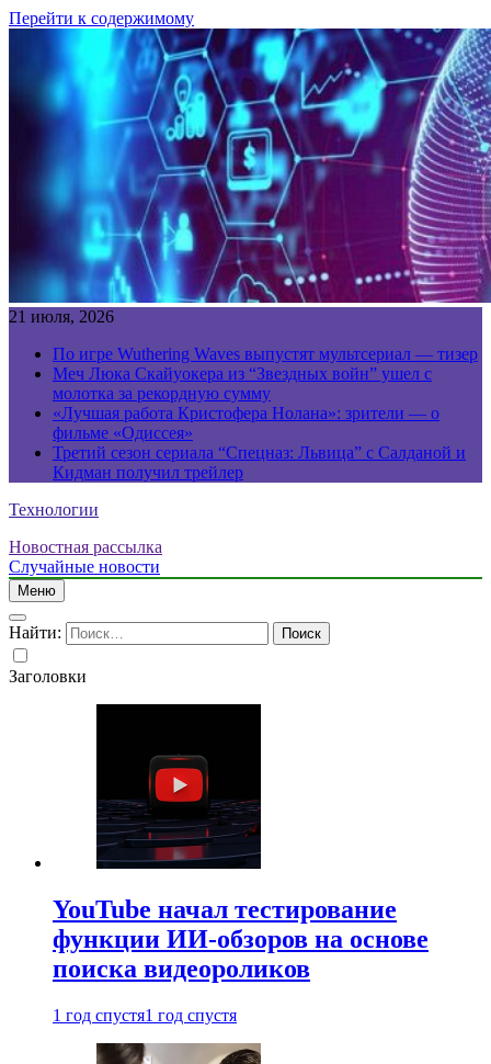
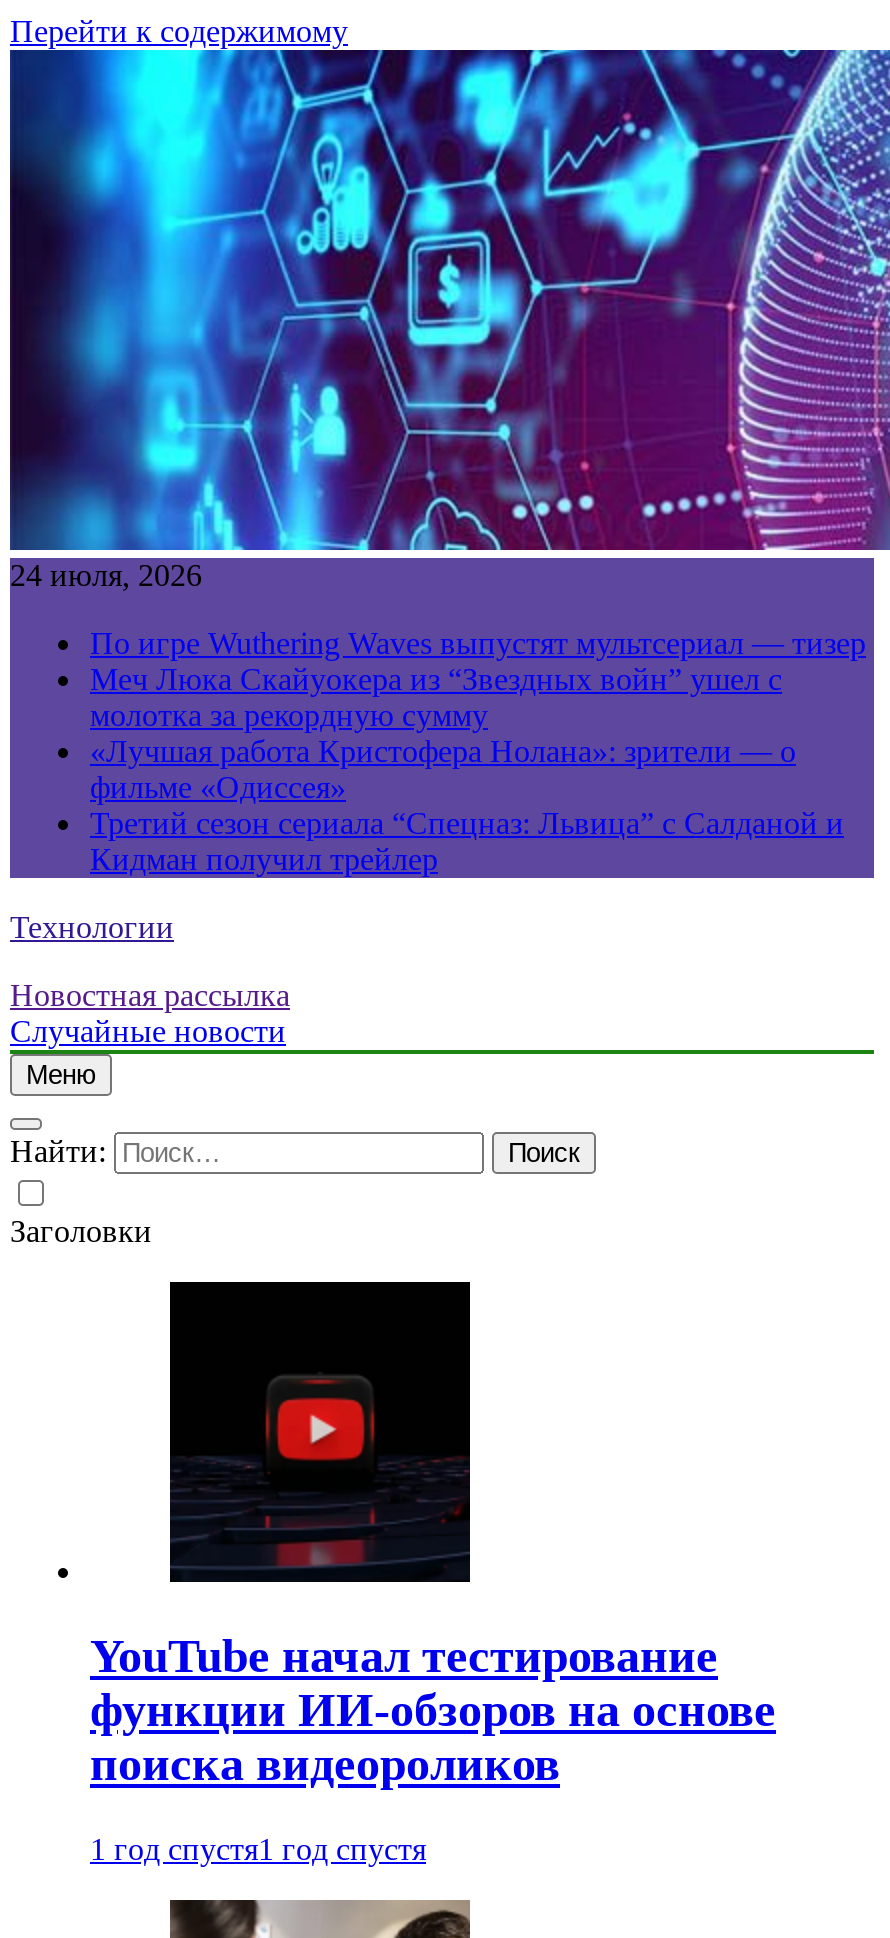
[9,307,114,326] 21 июля, 2026 -> [10,558,202,592] 24 июля, 2026

